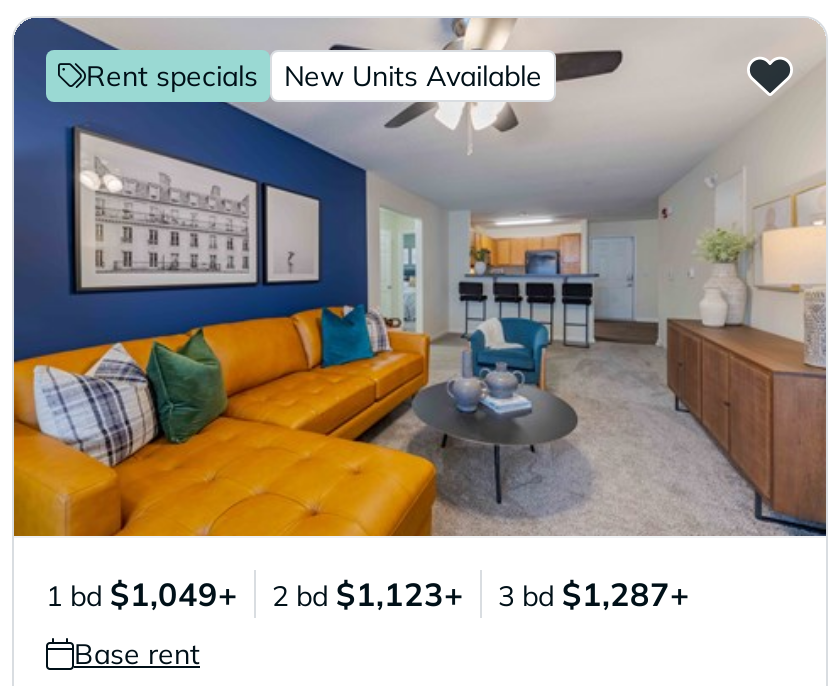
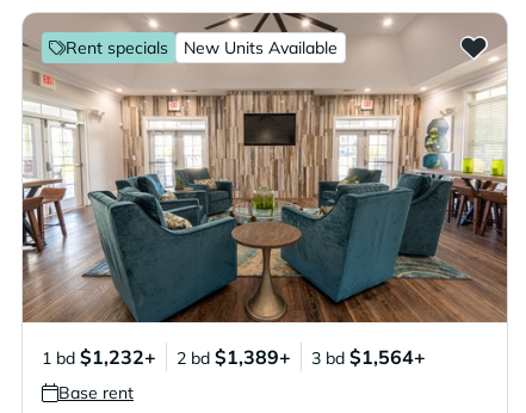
[12,16,828,614] [image] | 1 bd $1,049+ -> [21,12,508,369] [image] | 1 bd $1,232+
[272,574,464,614] 2 bd $1,123+ -> [177,345,291,369] 2 bd $1,389+
[498,574,690,614] 3 bd $1,287+ -> [311,345,426,369] 3 bd $1,564+

